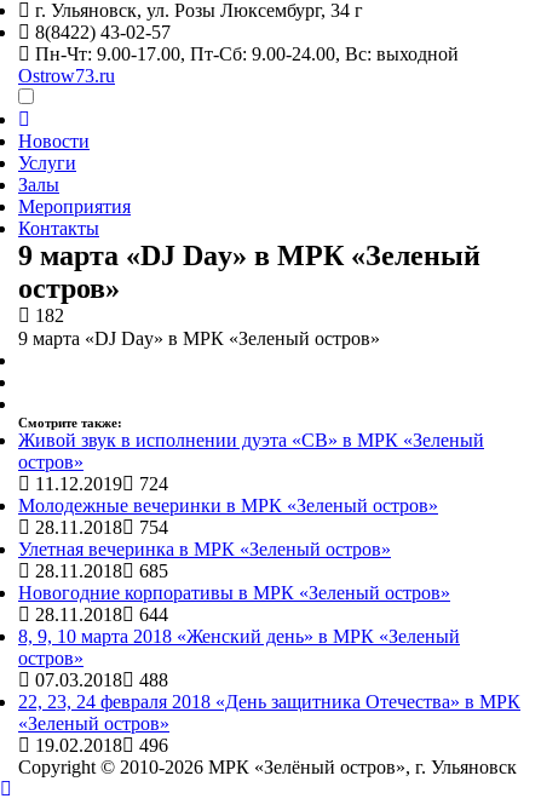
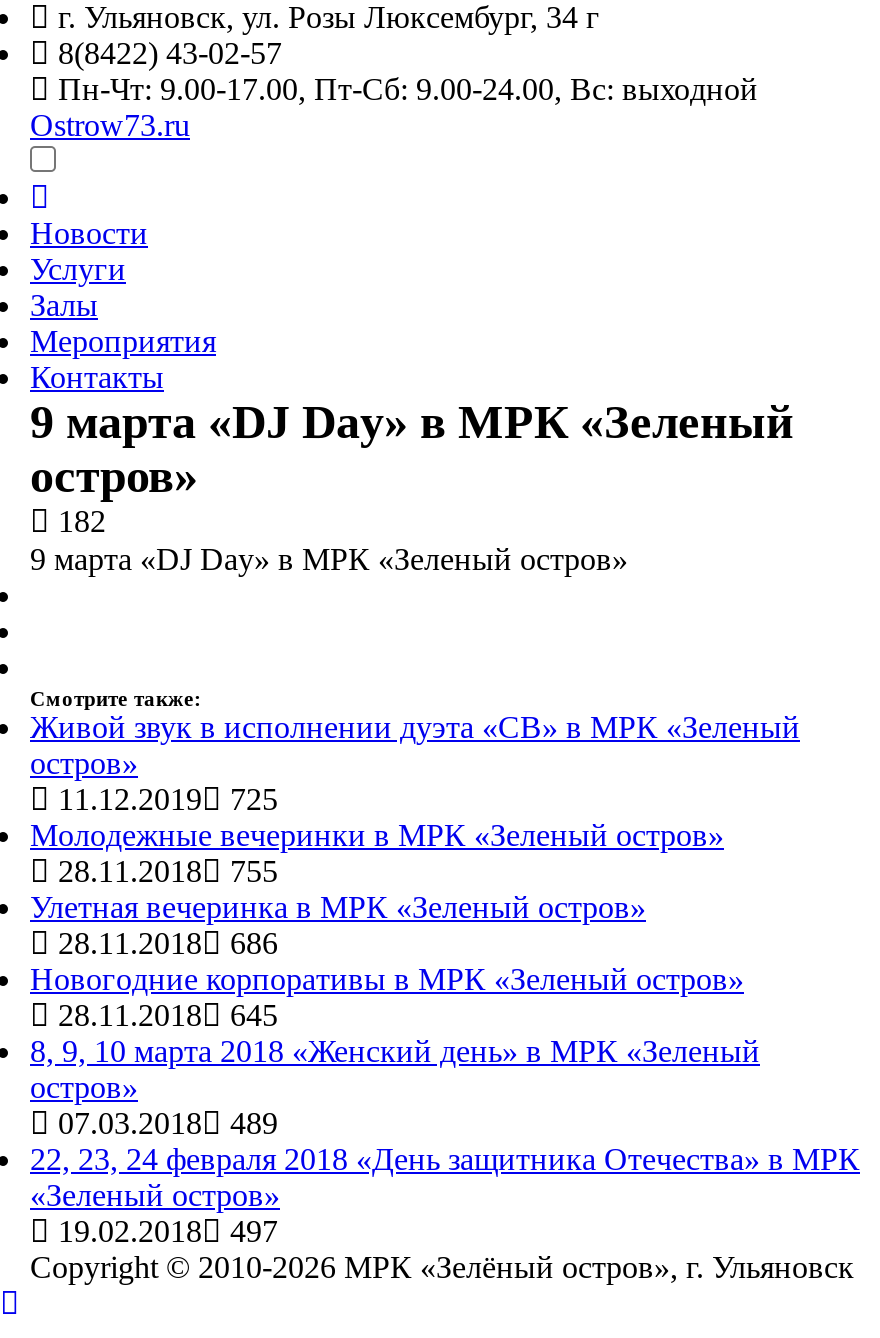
[30,473,168,494] 11.12.2019 724 -> [50,782,278,816] 11.12.2019 725
[30,517,168,538] 28.11.2018 754 -> [50,854,278,888] 28.11.2018 755
[30,561,168,581] 28.11.2018 685 -> [50,926,278,960] 28.11.2018 686
[30,604,168,625] 28.11.2018 644 -> [50,998,278,1032] 28.11.2018 645
[30,670,168,690] 07.03.2018 488 -> [50,1106,278,1140] 07.03.2018 489
[30,735,168,756] 19.02.2018 496 -> [50,1214,278,1248] 19.02.2018 497

